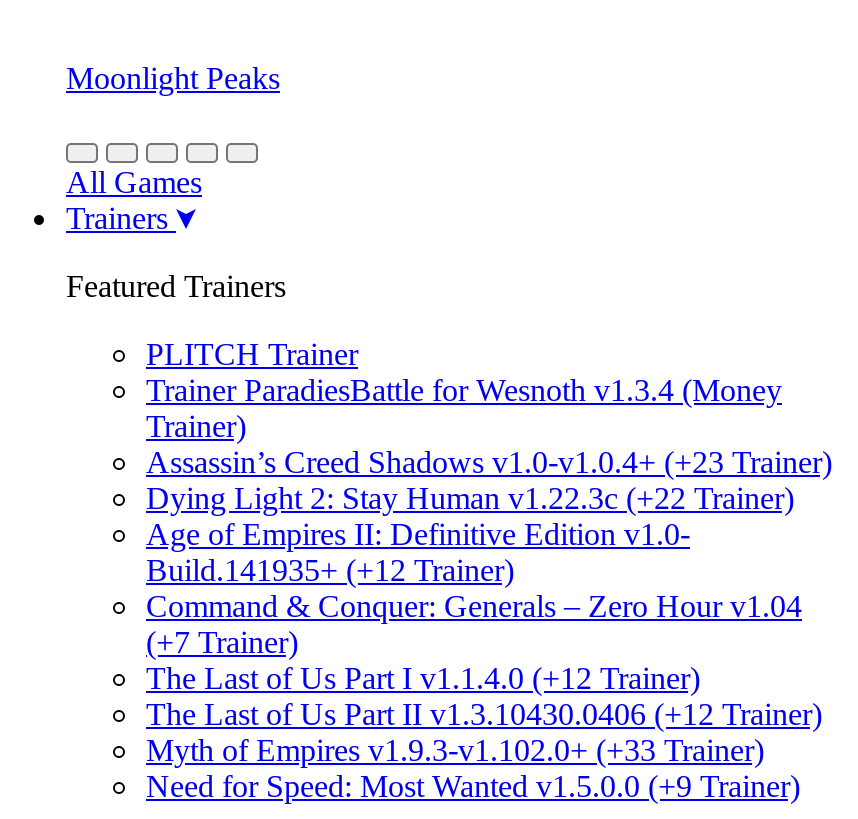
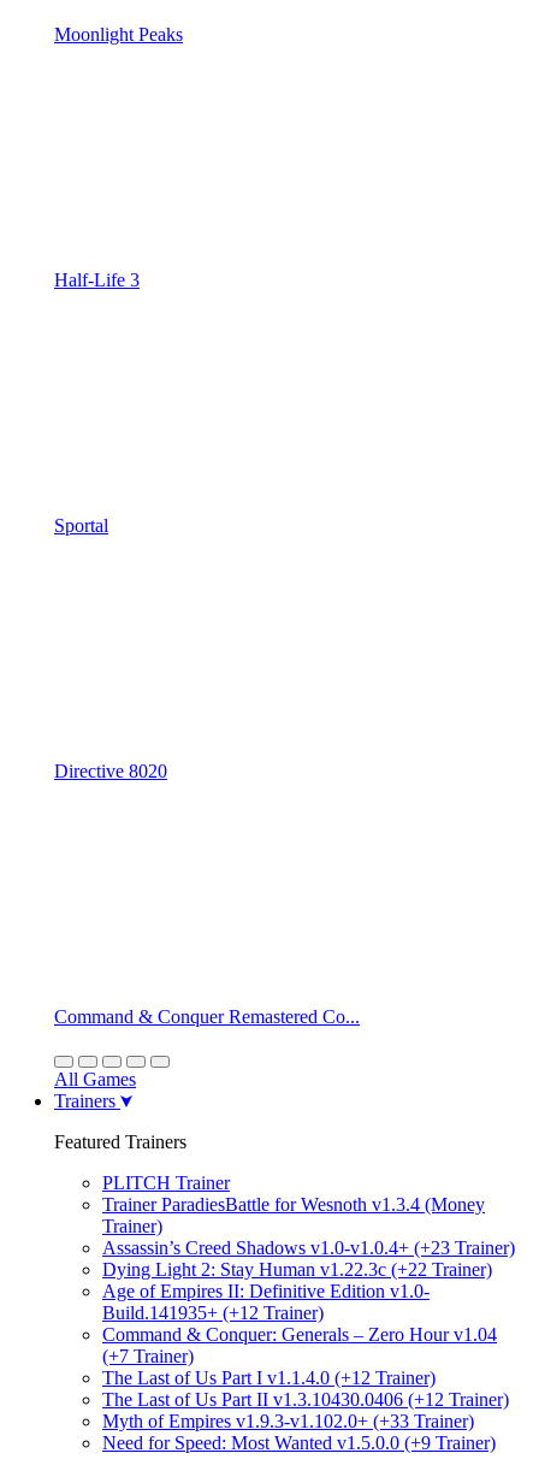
none -> [54,270,140,290] Half-Life 3
none -> [54,515,108,536] Sportal
none -> [54,761,167,781] Directive 8020
none -> [54,1006,360,1027] Command & Conquer Remastered Co...

